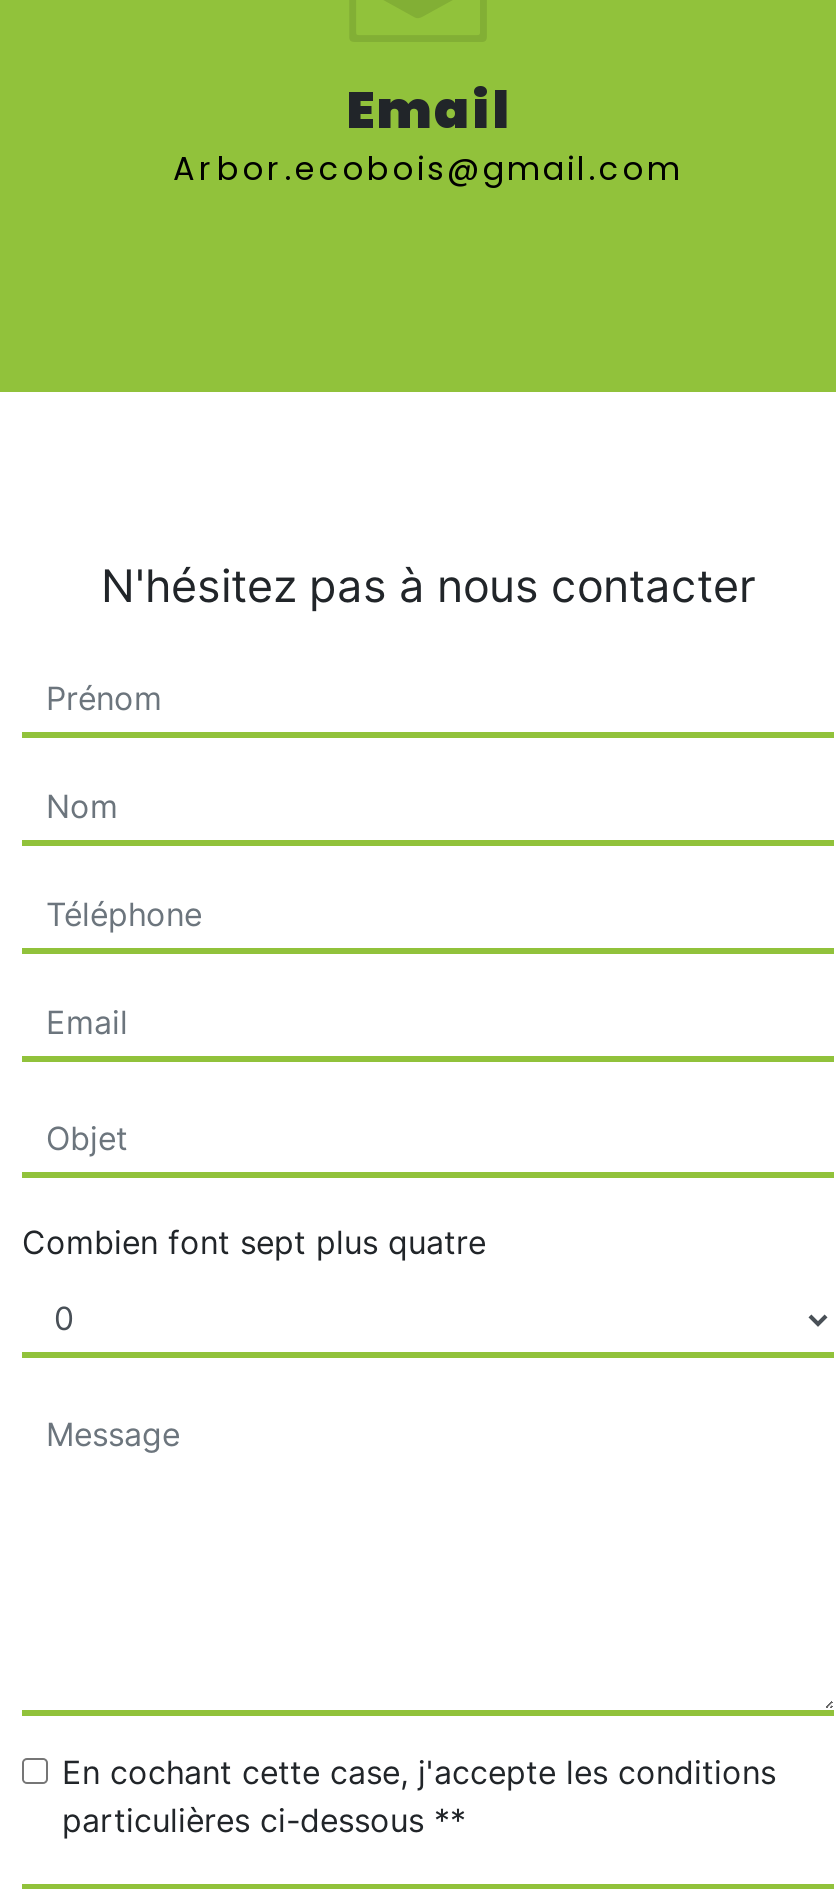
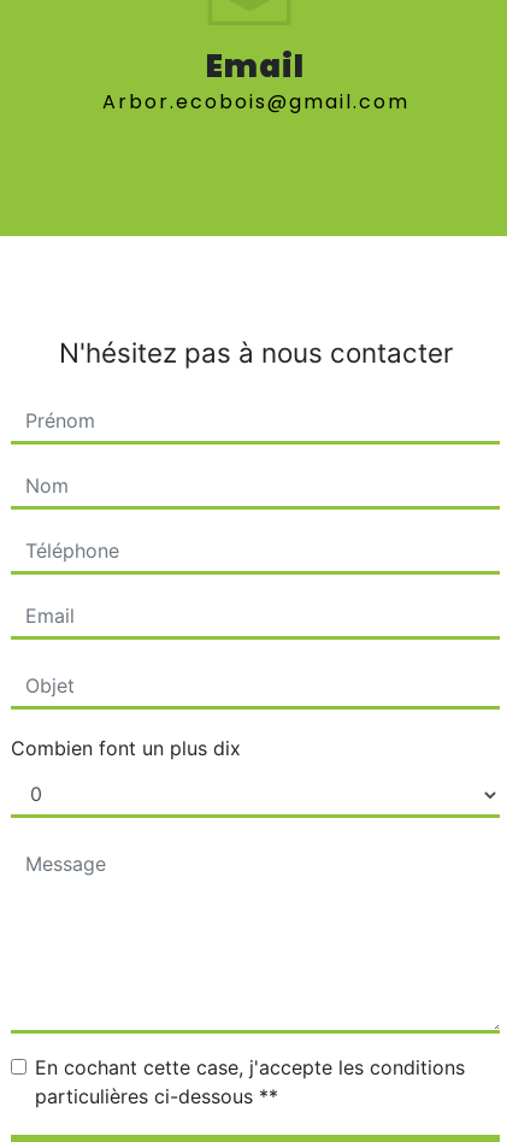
[22,1223,486,1263] Combien font sept plus quatre -> [11,737,241,761] Combien font un plus dix

